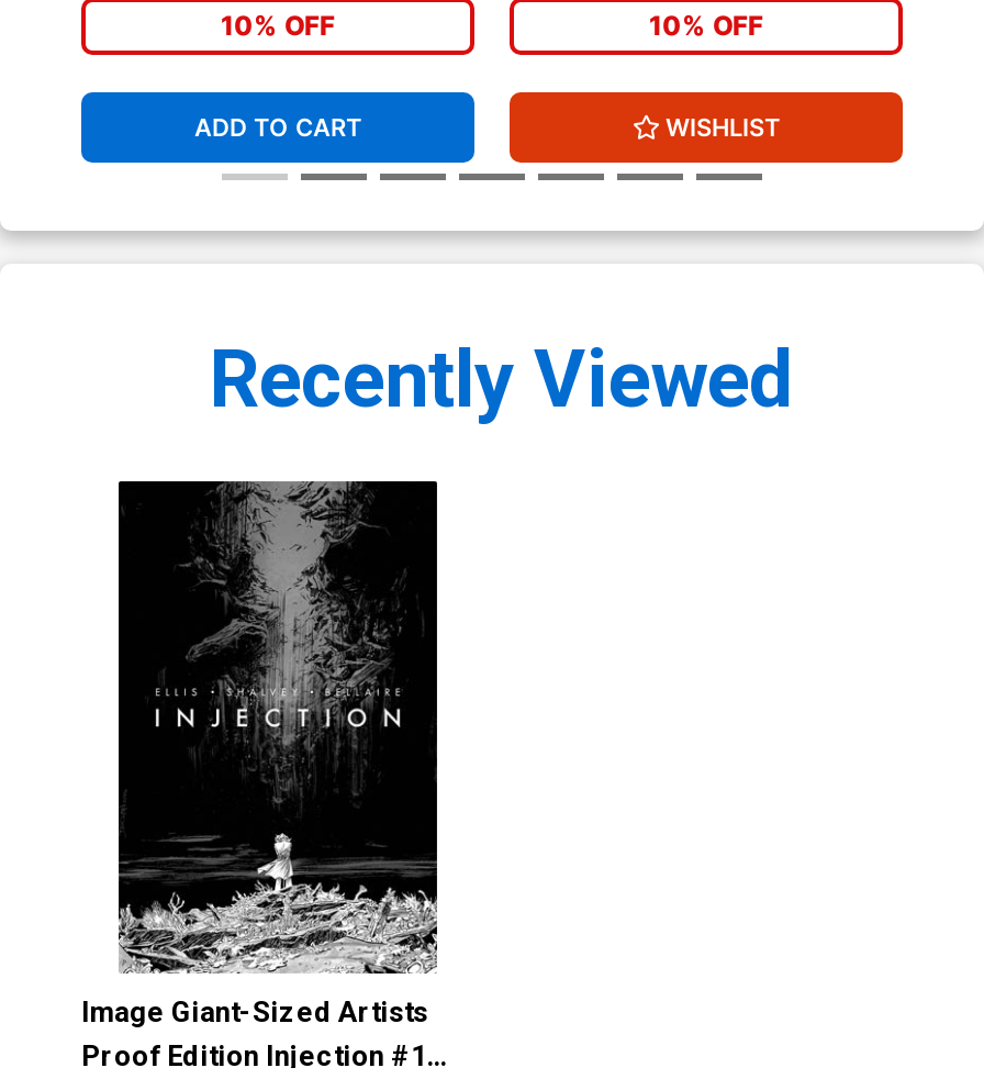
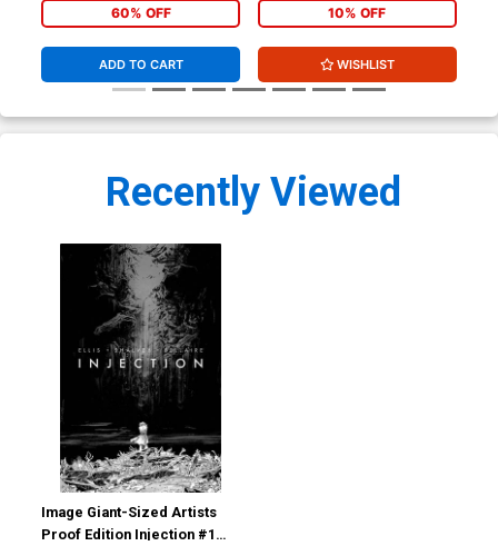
[221,8,335,41] 10% OFF -> [111,4,171,21] 60% OFF

